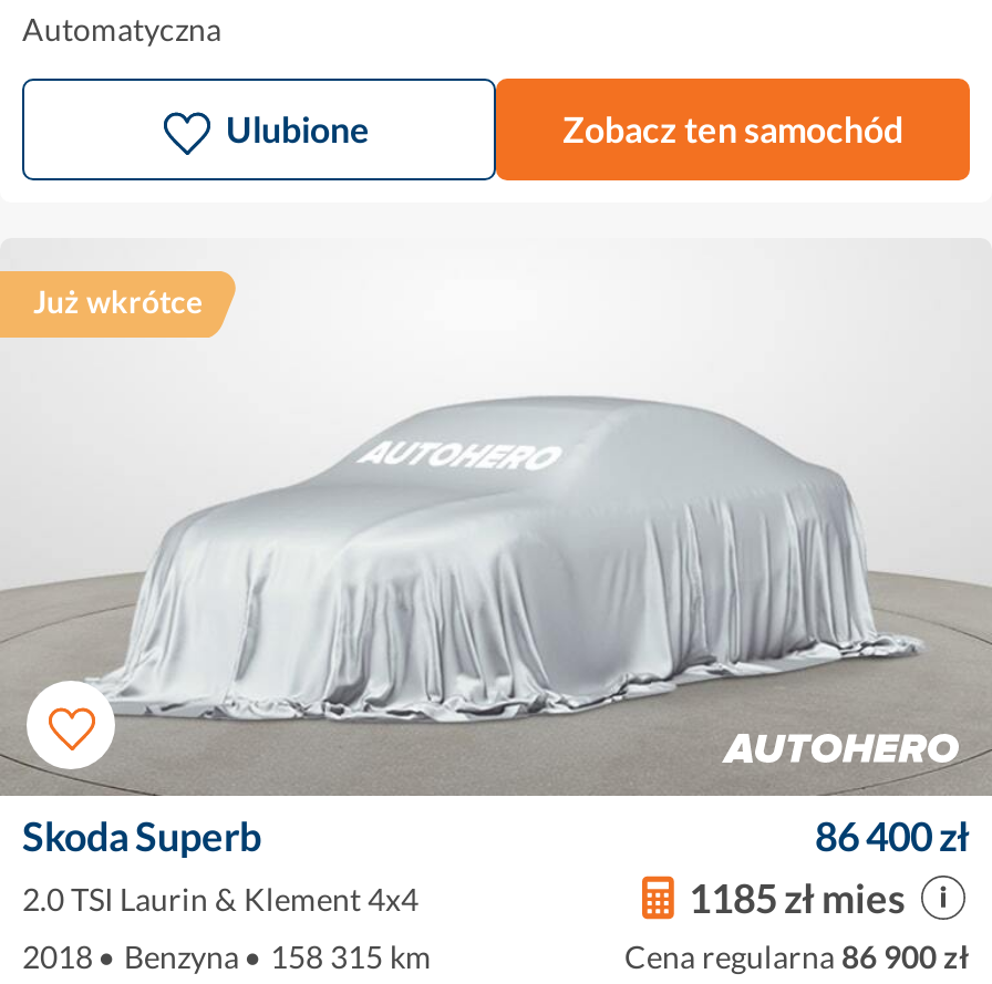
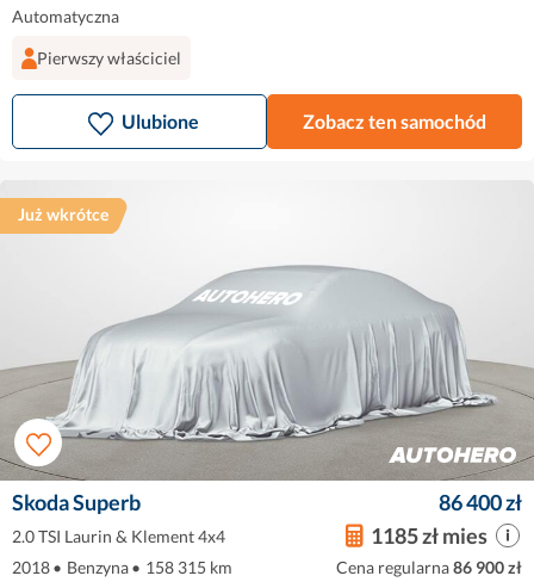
none -> [37,48,181,68] Pierwszy właściciel

